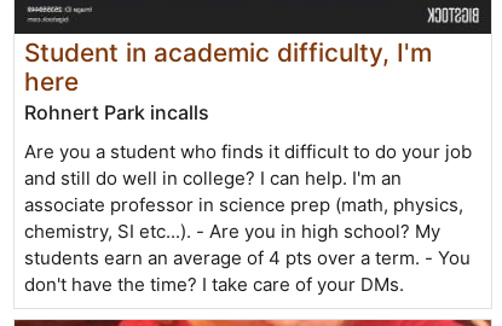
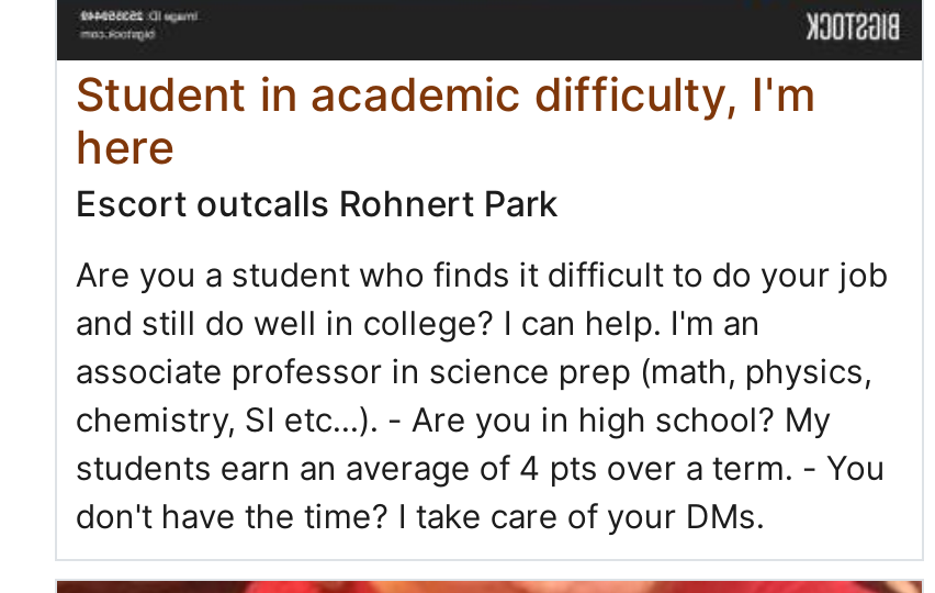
[25,100,210,125] Rohnert Park incalls -> [76,183,558,227] Escort outcalls Rohnert Park

